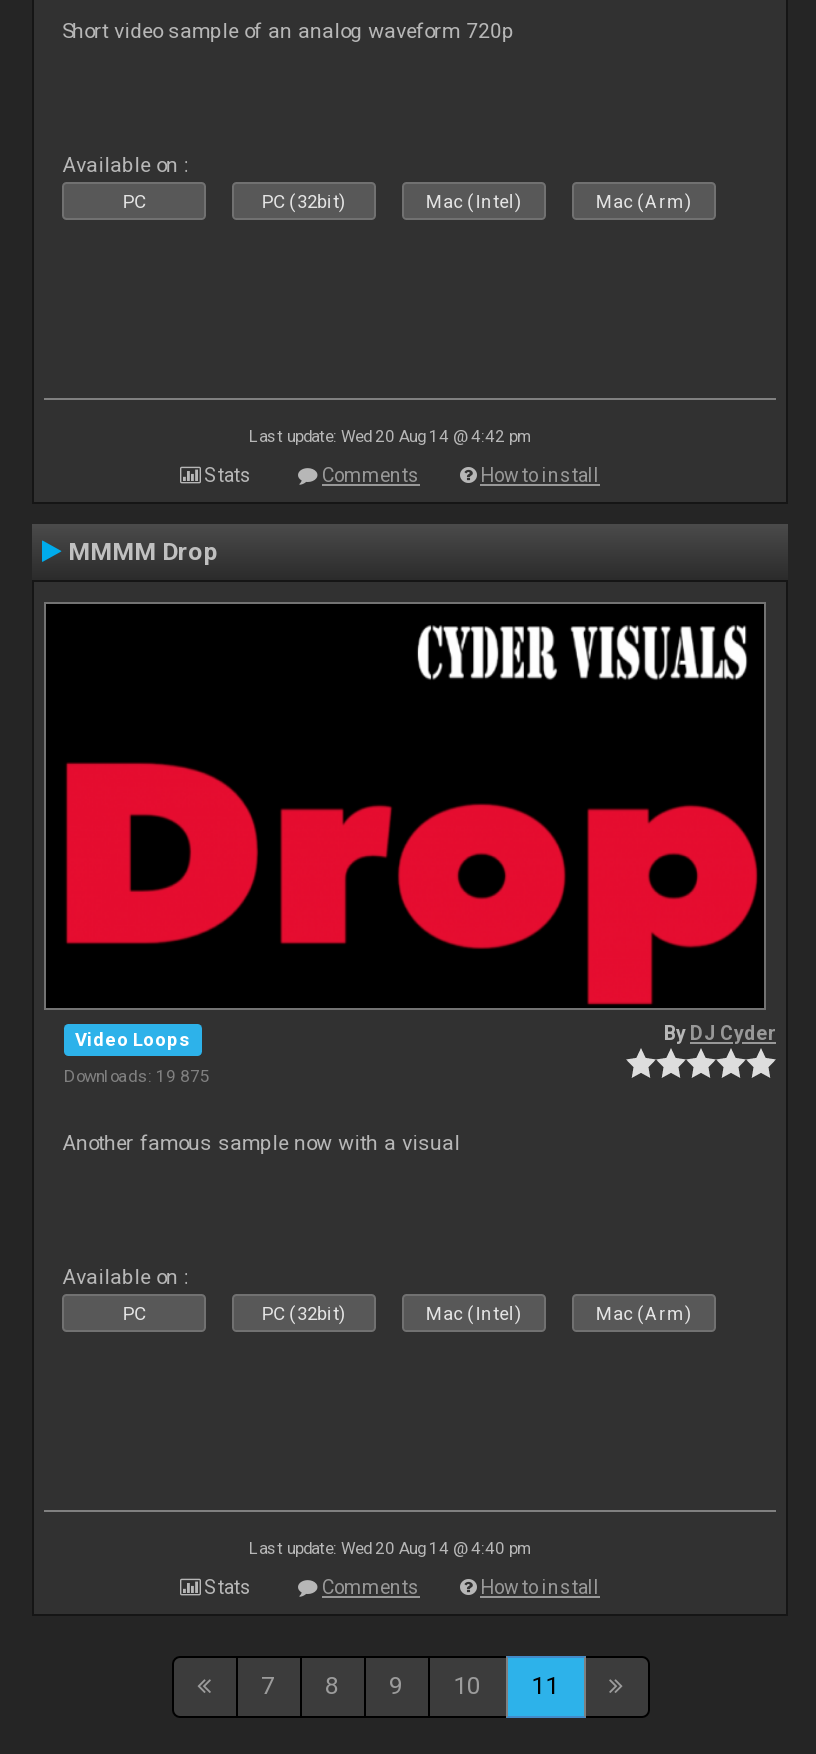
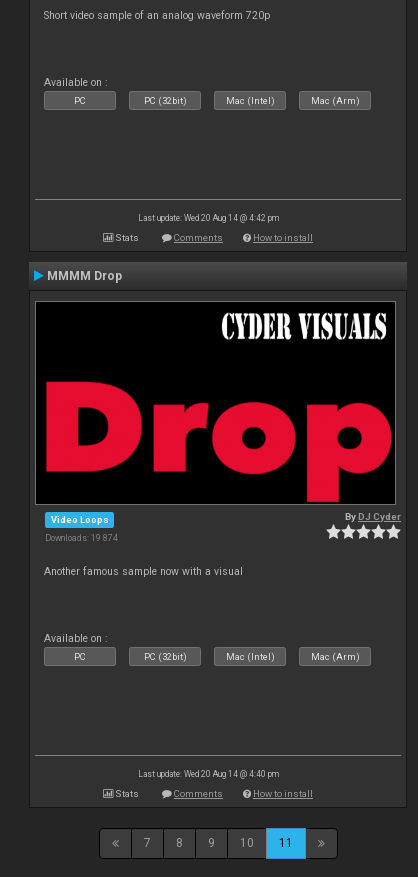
[64,1065,210,1085] Downloads: 19 875 -> [45,533,118,543] Downloads: 19 874

